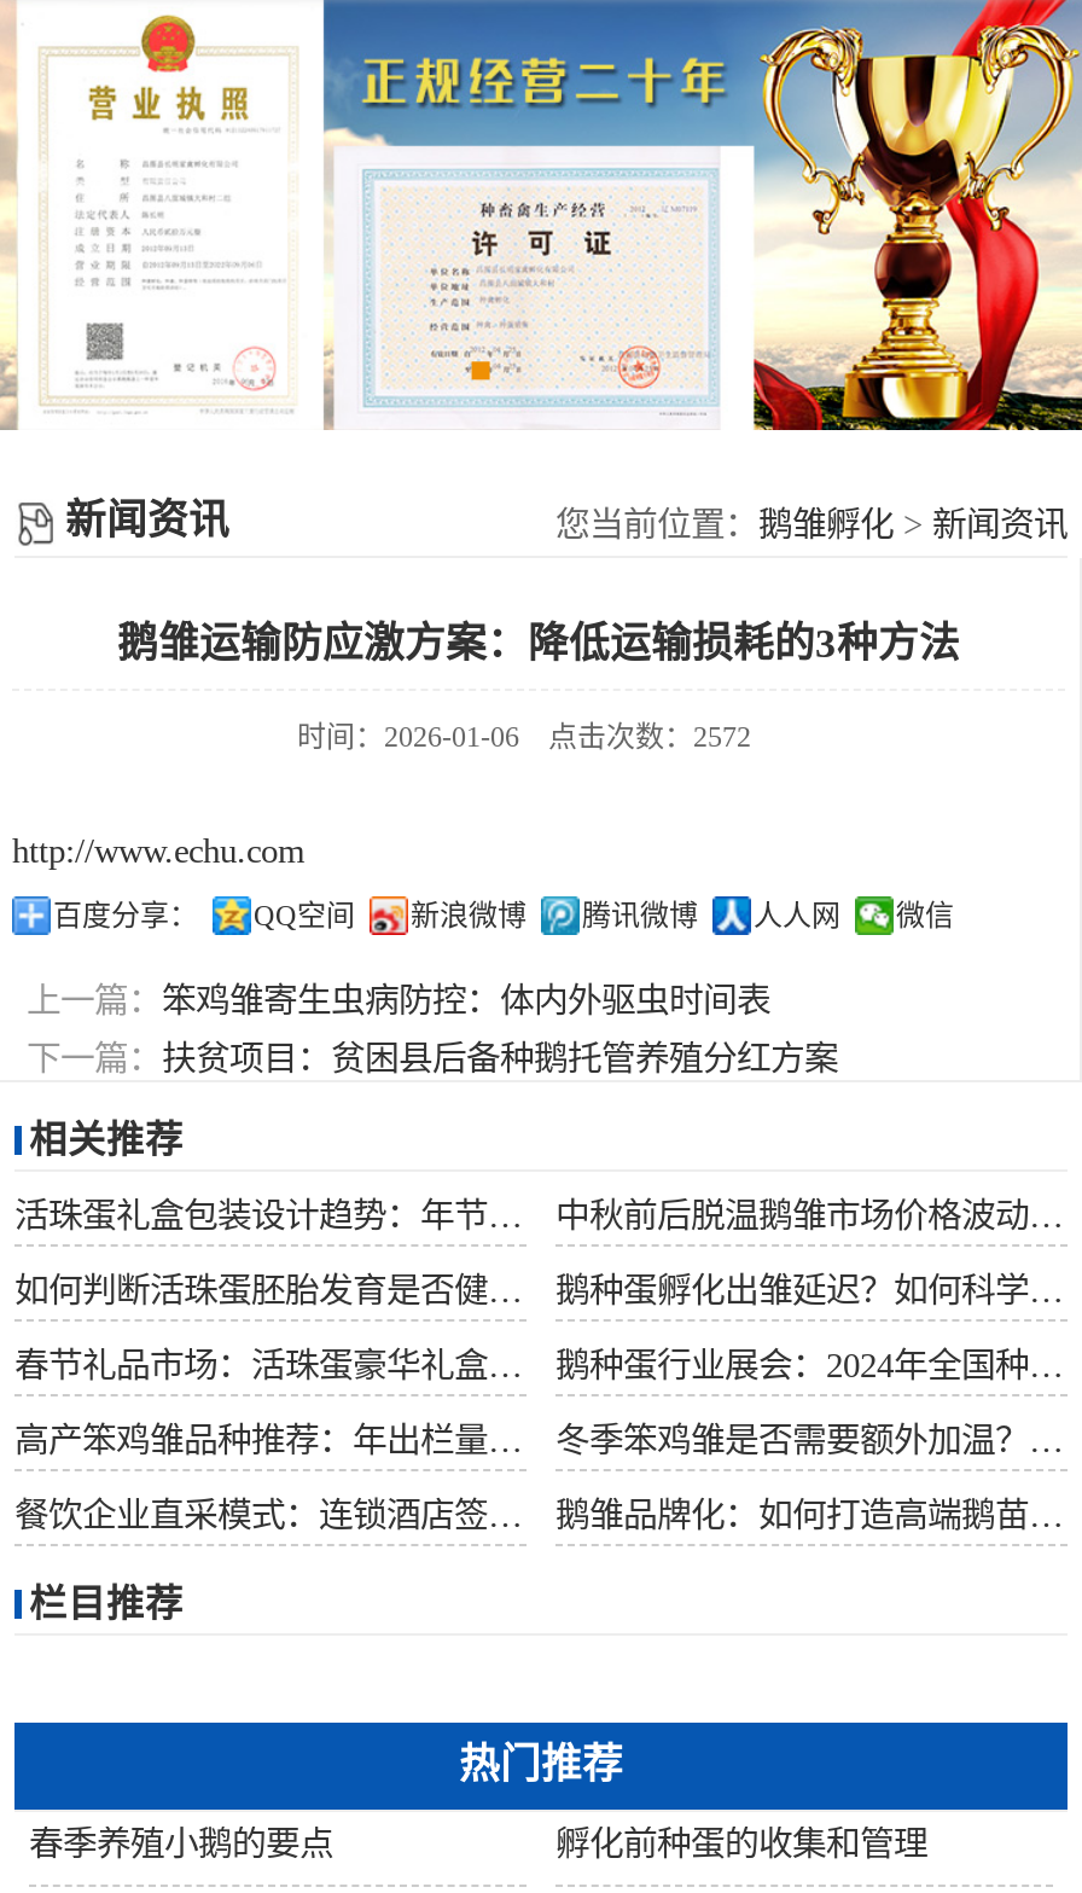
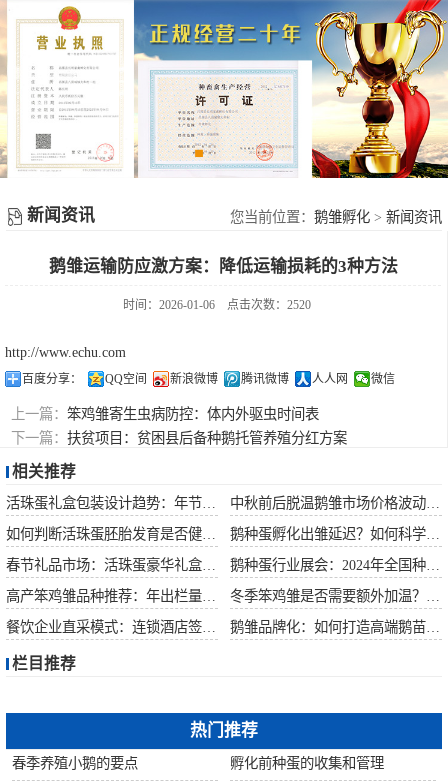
[297,719,751,753] 时间：2026-01-06 点击次数：2572 -> [123,298,311,312] 时间：2026-01-06 点击次数：2520

